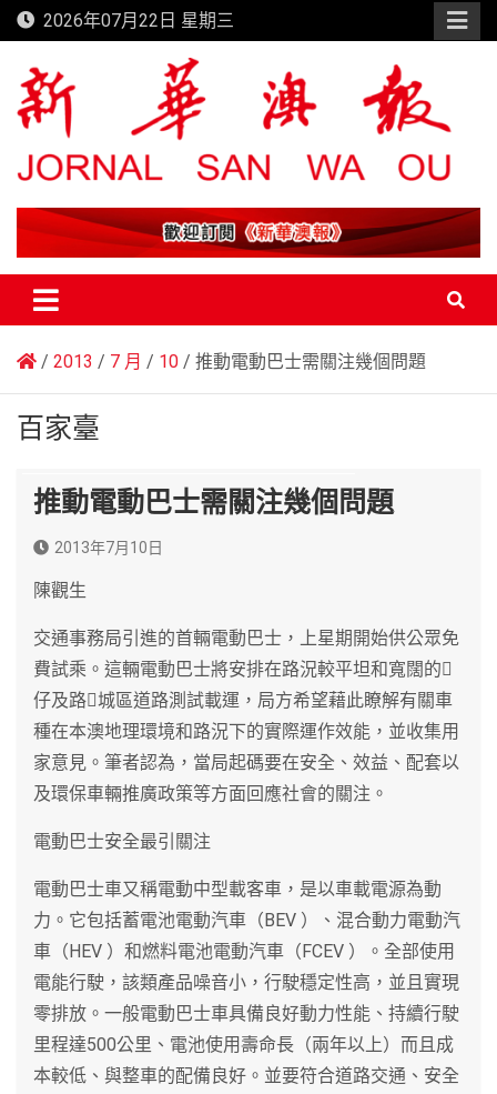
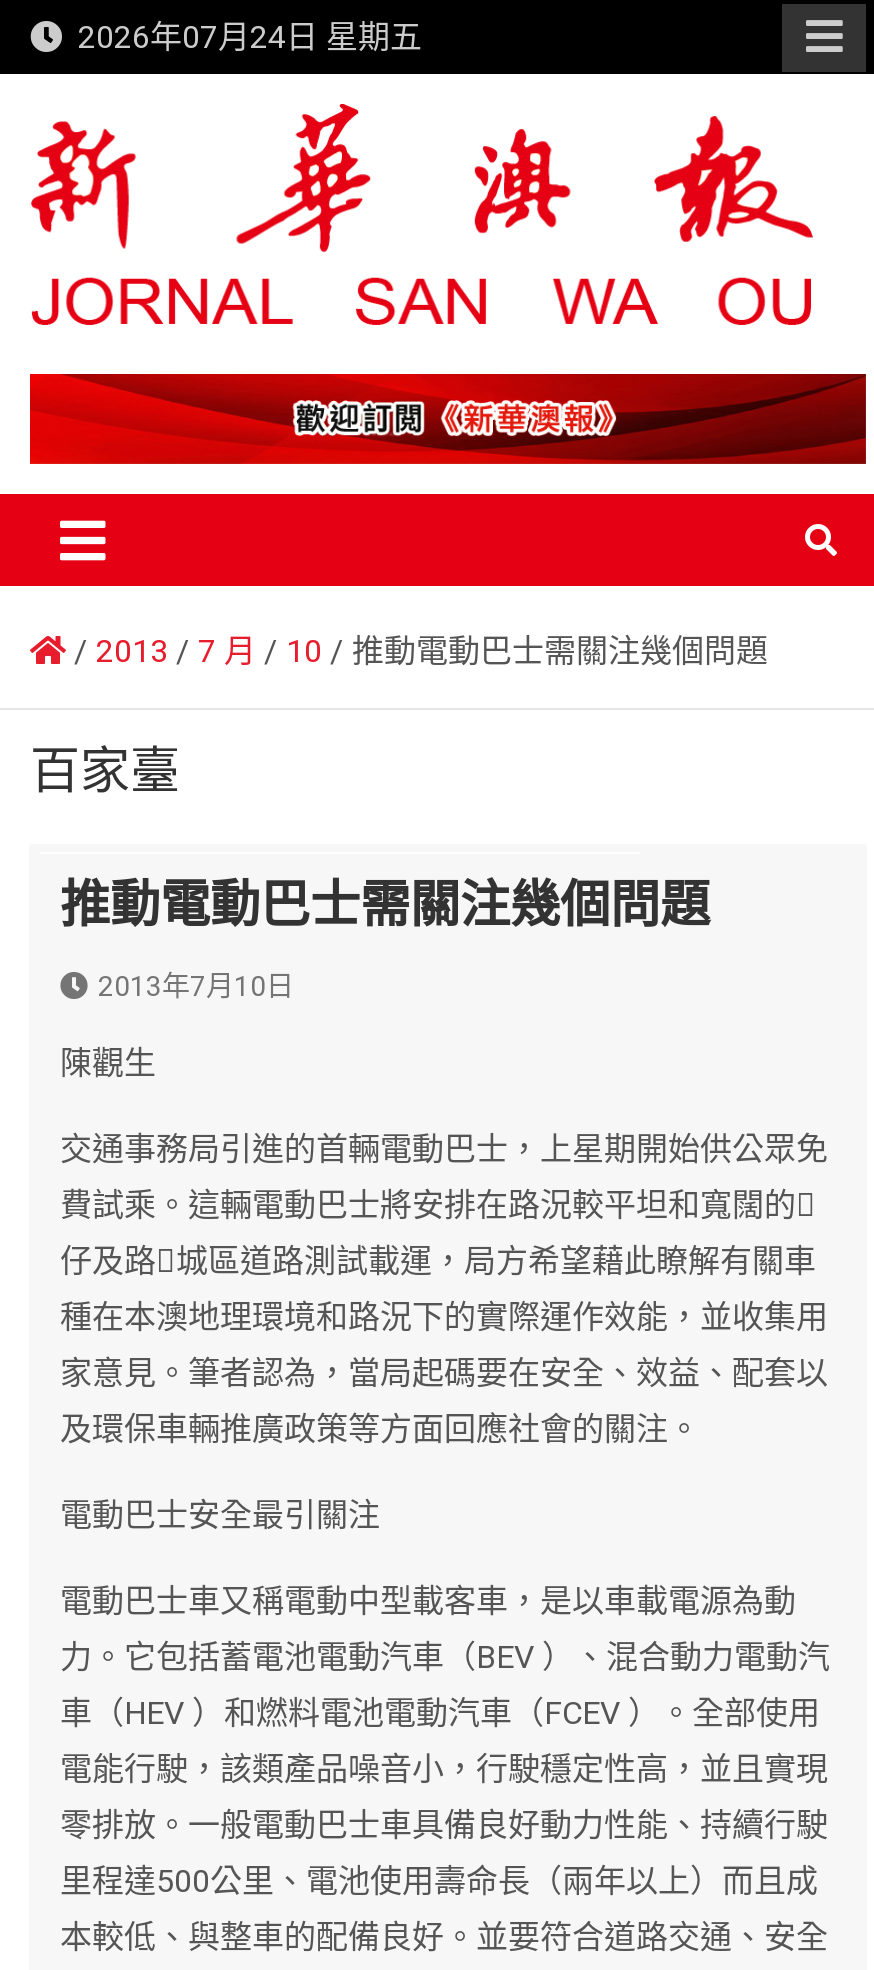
[34,10,234,31] 2026年07月22日 星期三 -> [62,18,422,56] 2026年07月24日 星期五

